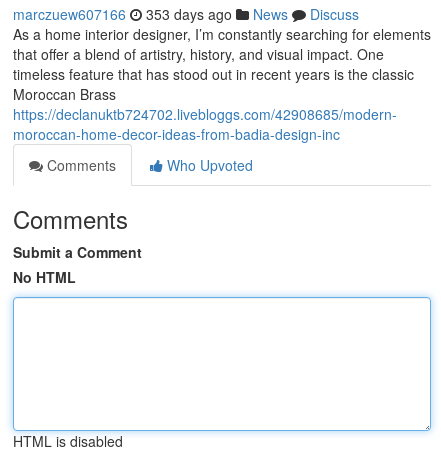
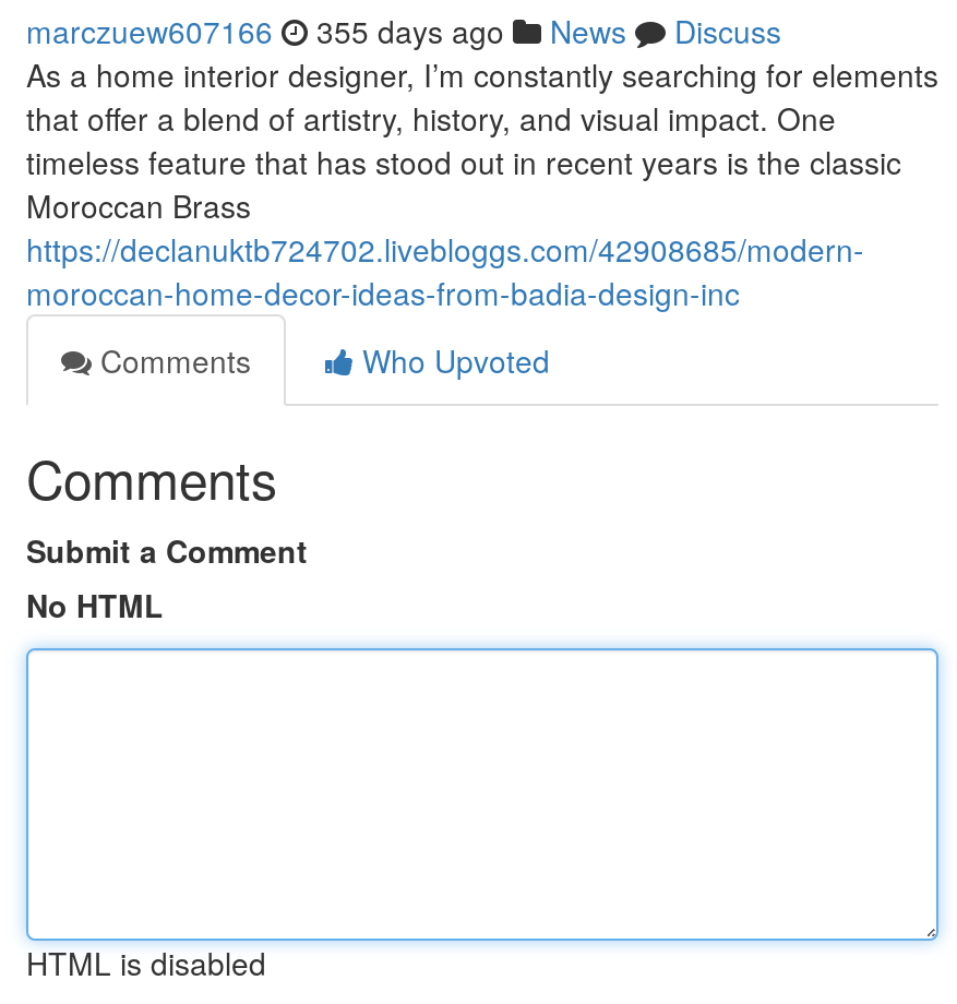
[13,4,359,24] marczuew607166 353 days ago News Discuss -> [26,9,781,52] marczuew607166 355 days ago News Discuss

